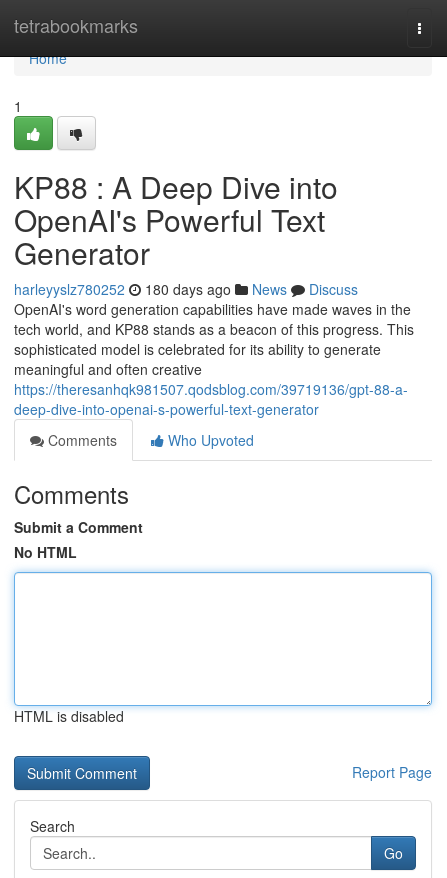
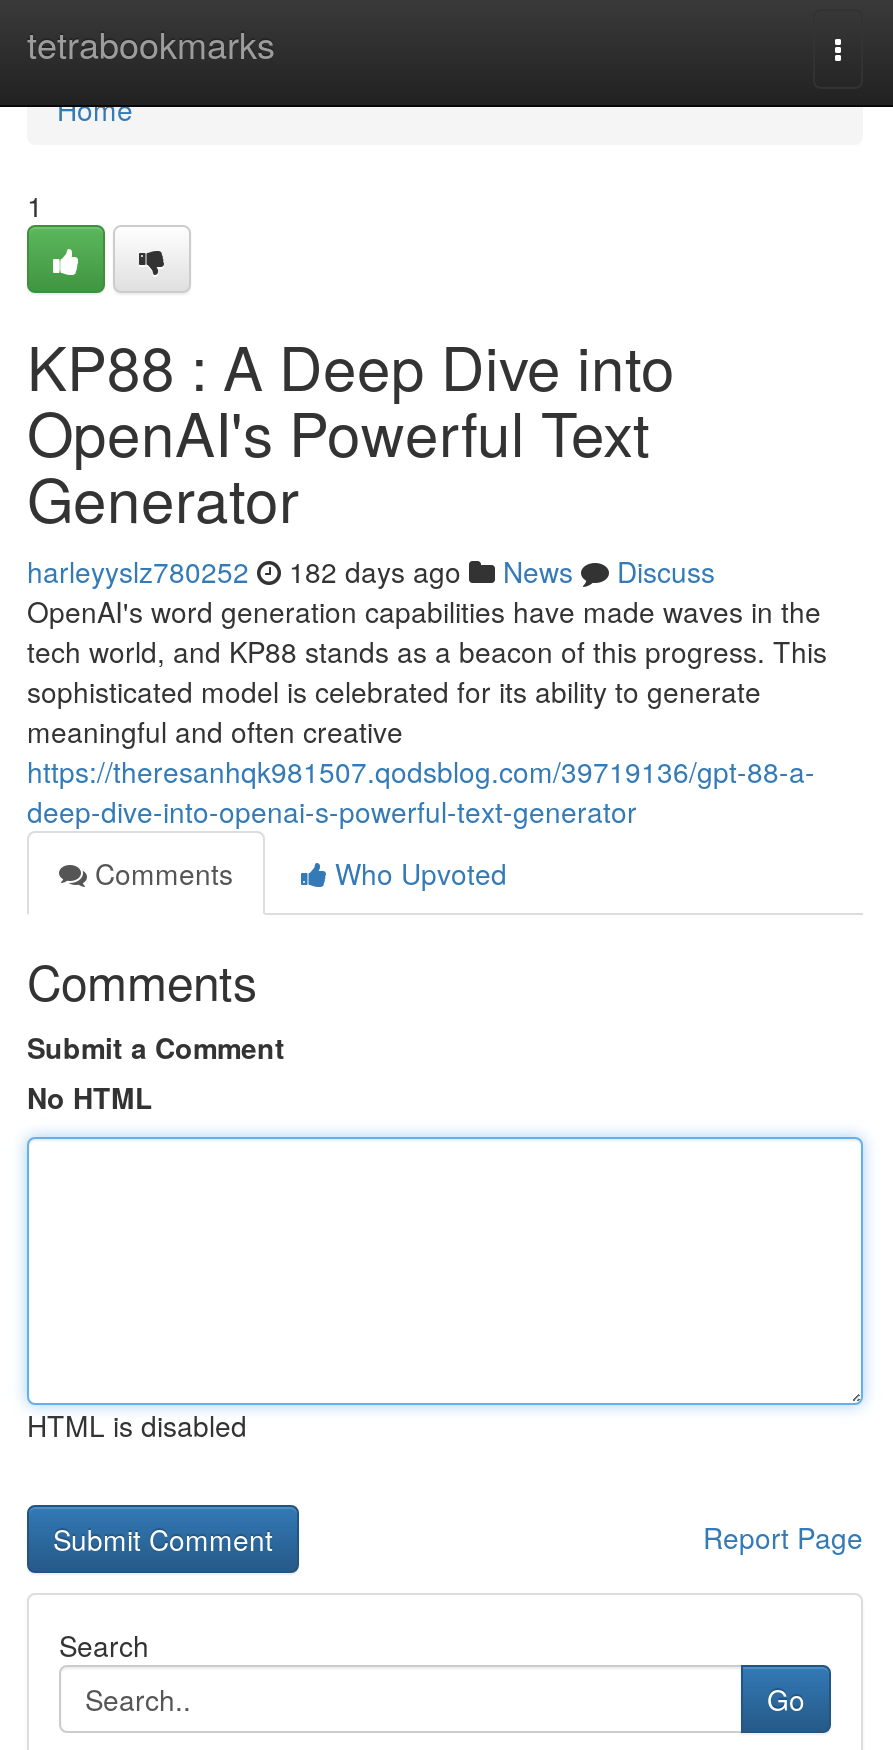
[14,279,358,299] harleyyslz780252 180 days ago News Discuss -> [27,551,715,591] harleyyslz780252 182 days ago News Discuss

